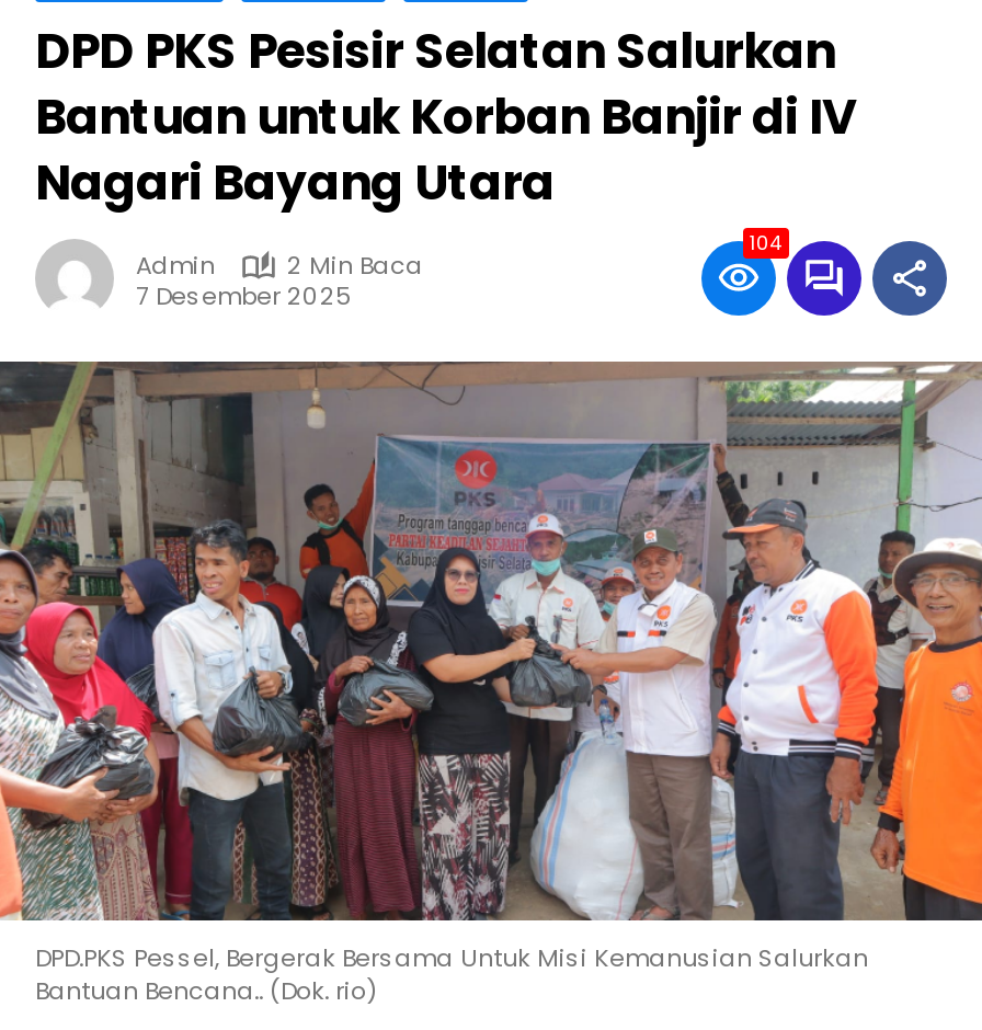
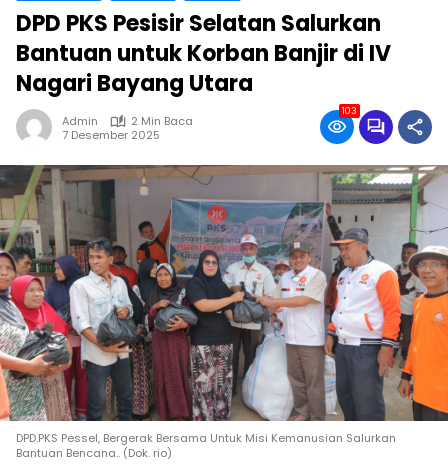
[750,230,783,256] 104 -> [342,105,357,117] 103

